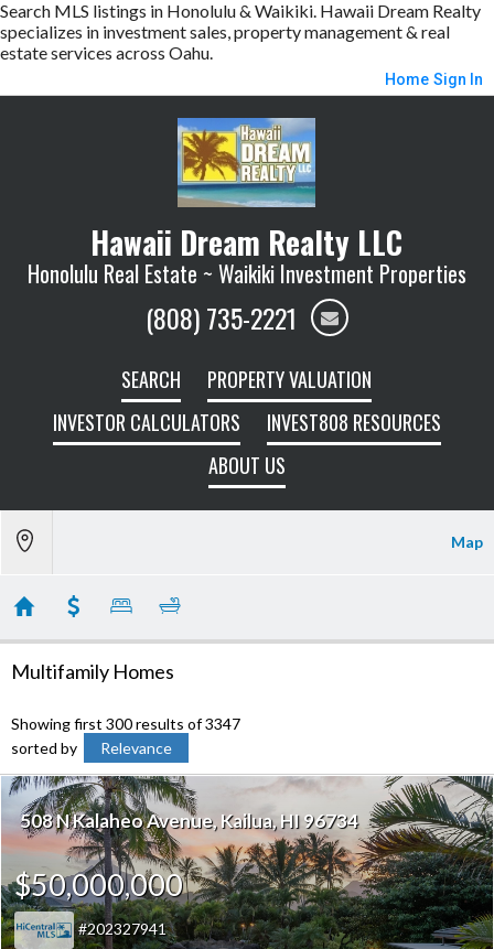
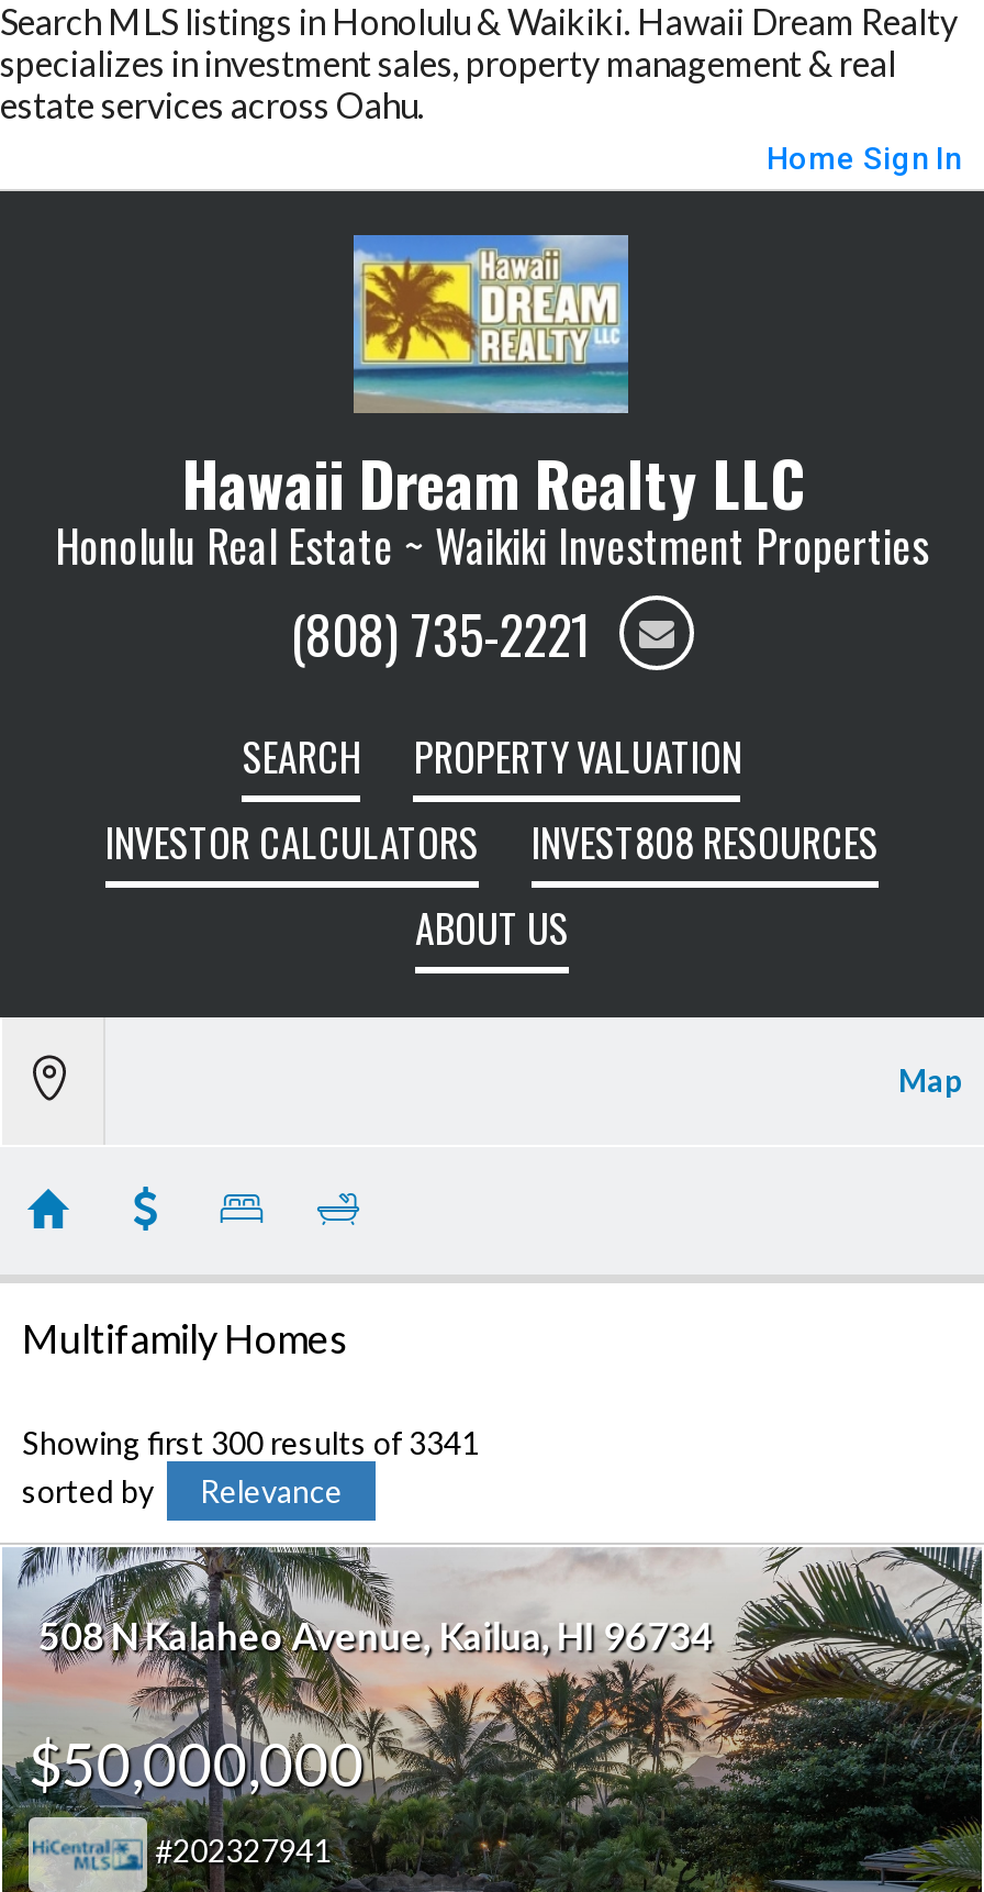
[11,714,240,733] Showing first 300 results of 3347 -> [22,1424,479,1461] Showing first 300 results of 3341

